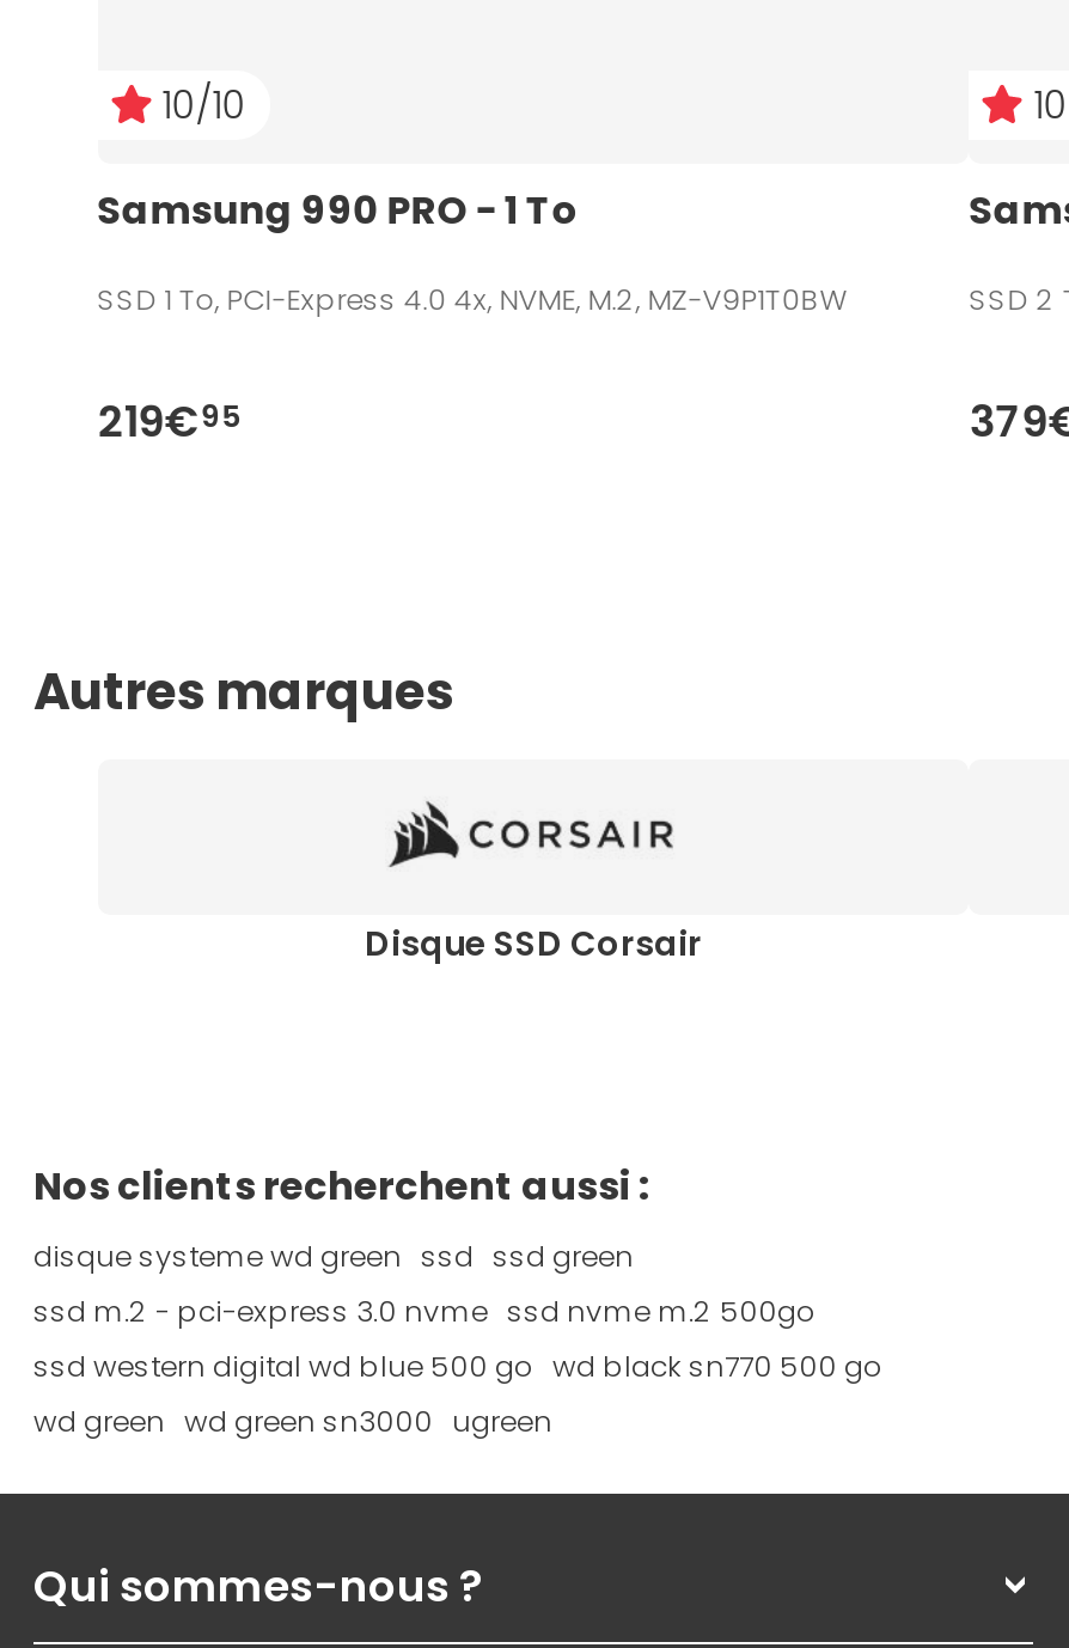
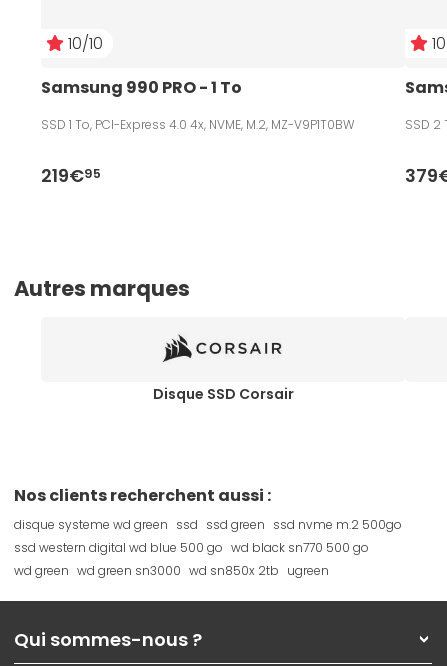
[33,1234,816,1330] disque systeme wd green ssd ssd green | ssd m.2 - pci-express 3.0 nvme ssd nvme m.2 500go -> [14,516,402,533] disque systeme wd green ssd ssd green ssd nvme m.2 500go
[33,1399,552,1440] wd green wd green sn3000 ugreen -> [14,562,329,579] wd green wd green sn3000 wd sn850x 2tb ugreen

